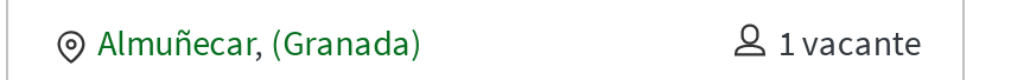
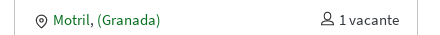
[98,21,423,65] Almuñecar, (Granada) -> [53,10,161,29] Motril, (Granada)

